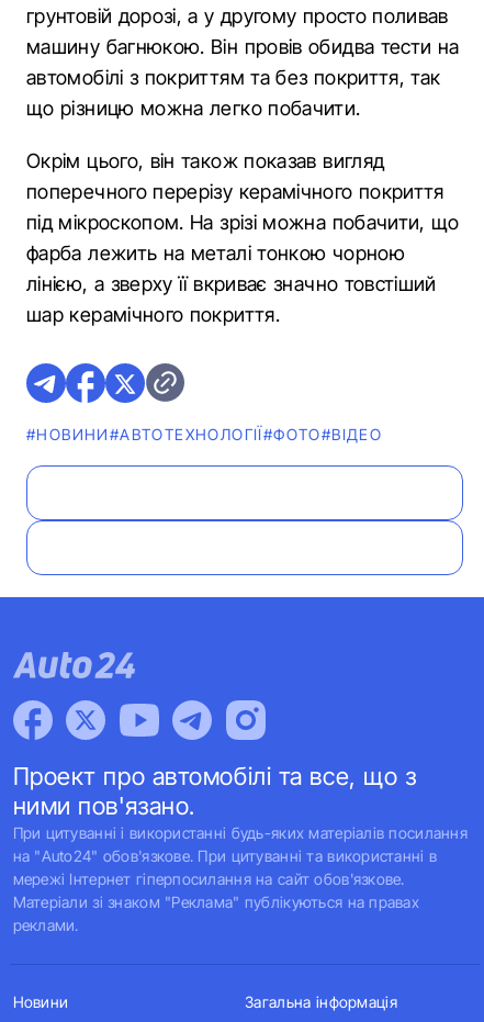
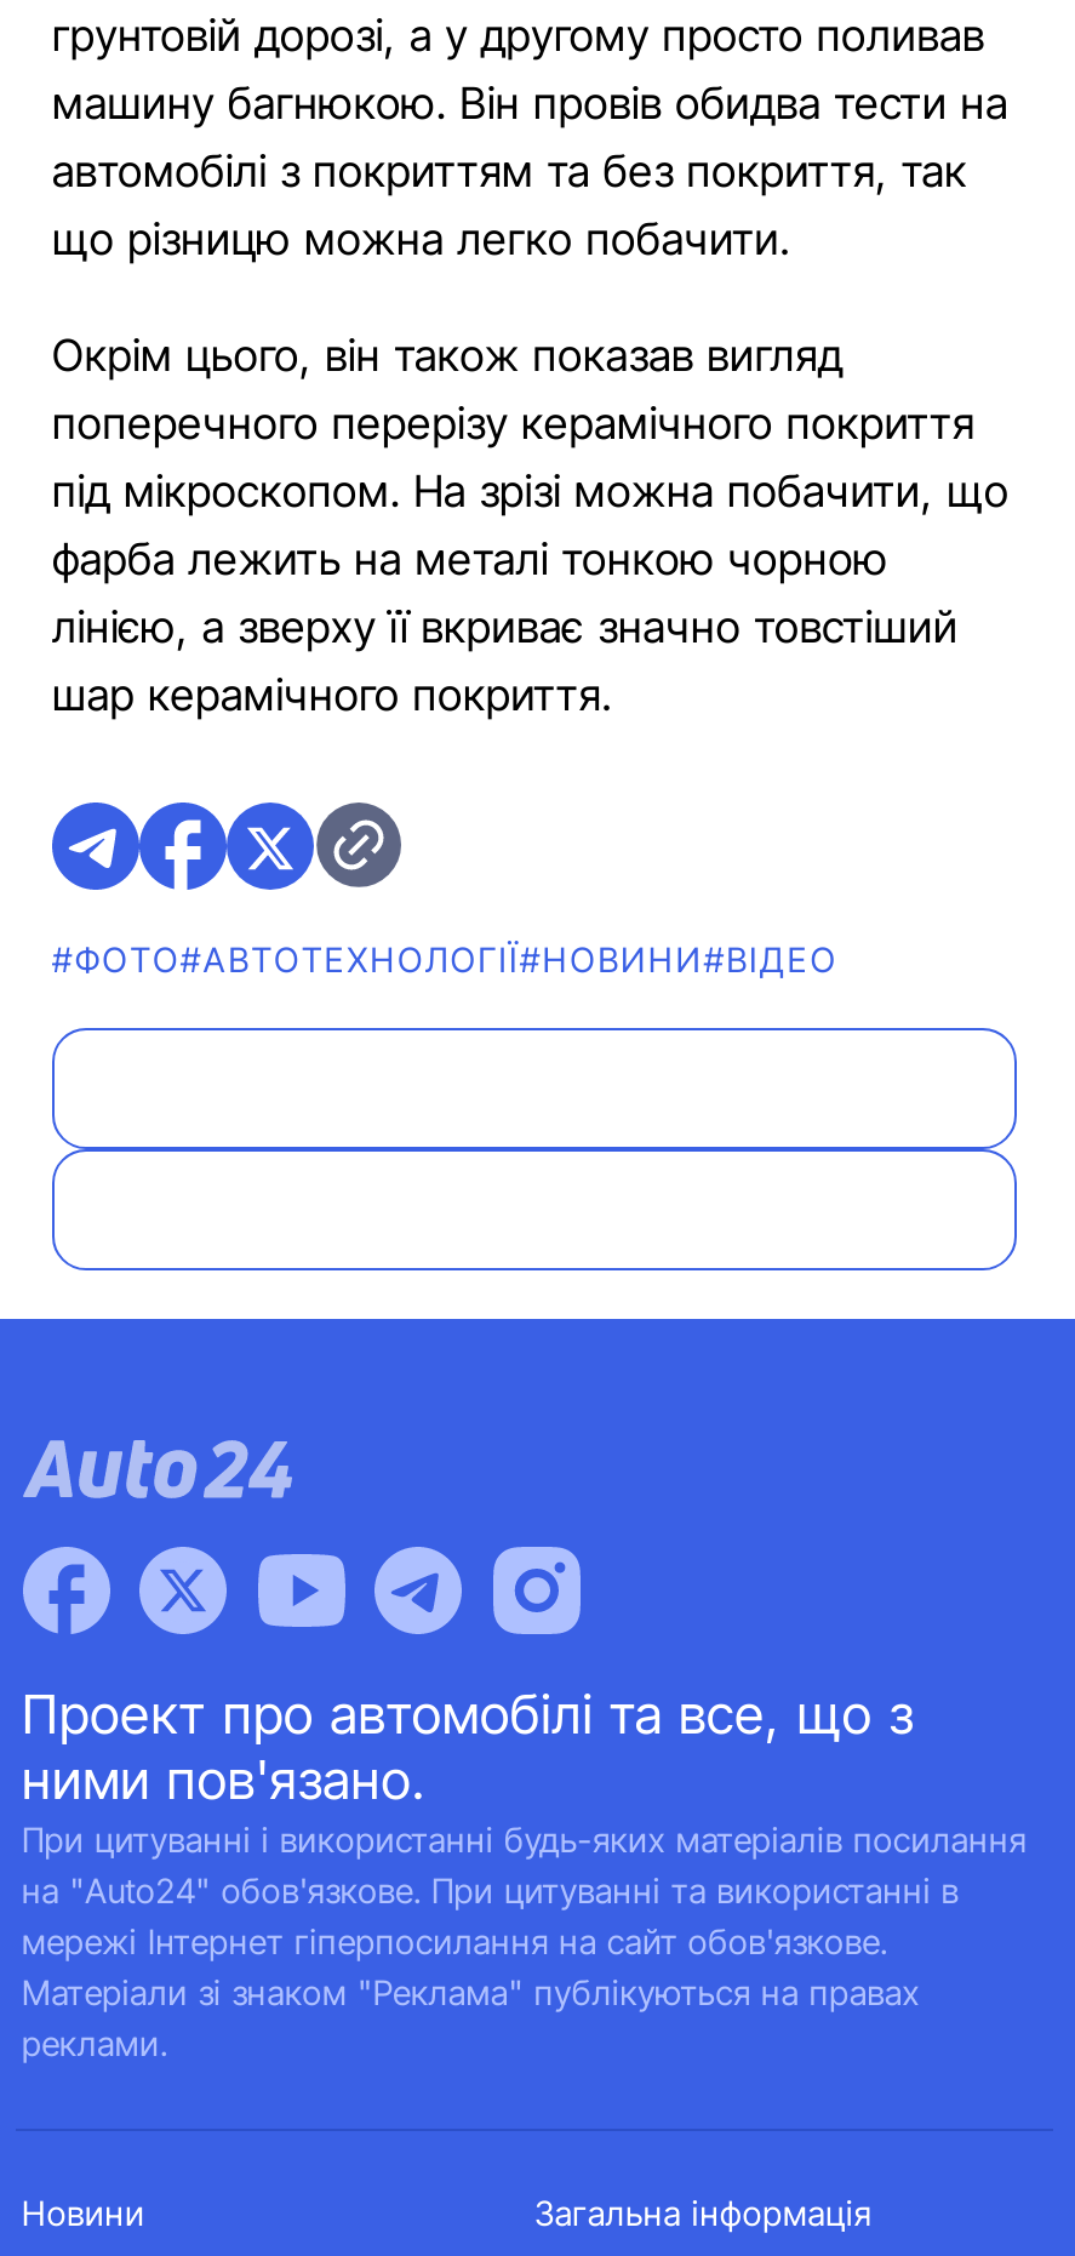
[26,425,382,443] #НОВИНИ#АВТОТЕХНОЛОГІЇ#ФОТО#ВІДЕО -> [52,938,838,979] #ФОТО#АВТОТЕХНОЛОГІЇ#НОВИНИ#ВІДЕО

